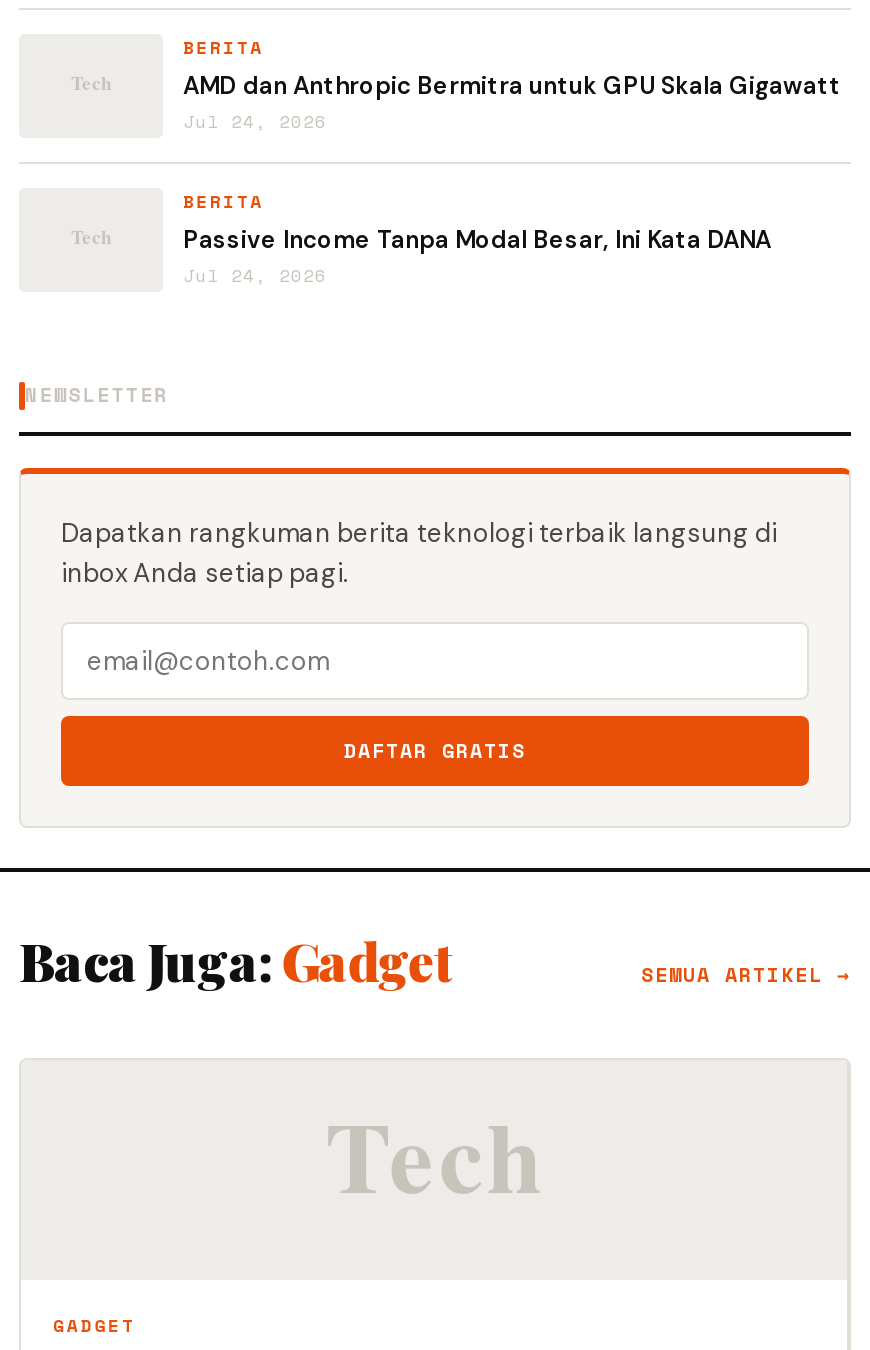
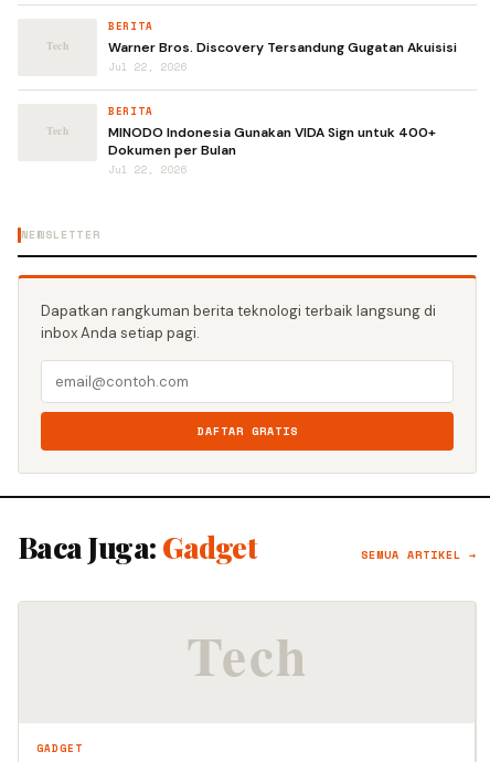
[183,71,841,135] AMD dan Anthropic Bermitra untuk GPU Skala Gigawatt | Jul 24, 2026 -> [108,39,457,74] Warner Bros. Discovery Tersandung Gugatan Akuisisi | Jul 22, 2026
[183,225,771,289] Passive Income Tanpa Modal Besar, Ini Kata DANA | Jul 24, 2026 -> [108,124,436,177] MINODO Indonesia Gunakan VIDA Sign untuk 400+ | Dokumen per Bulan | Jul 22, 2026

